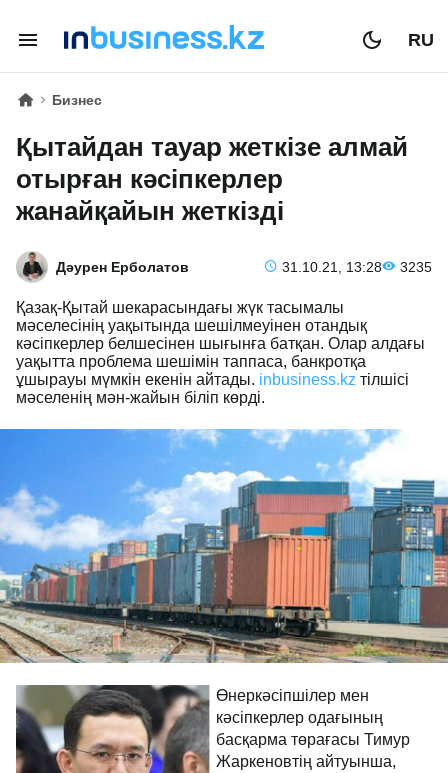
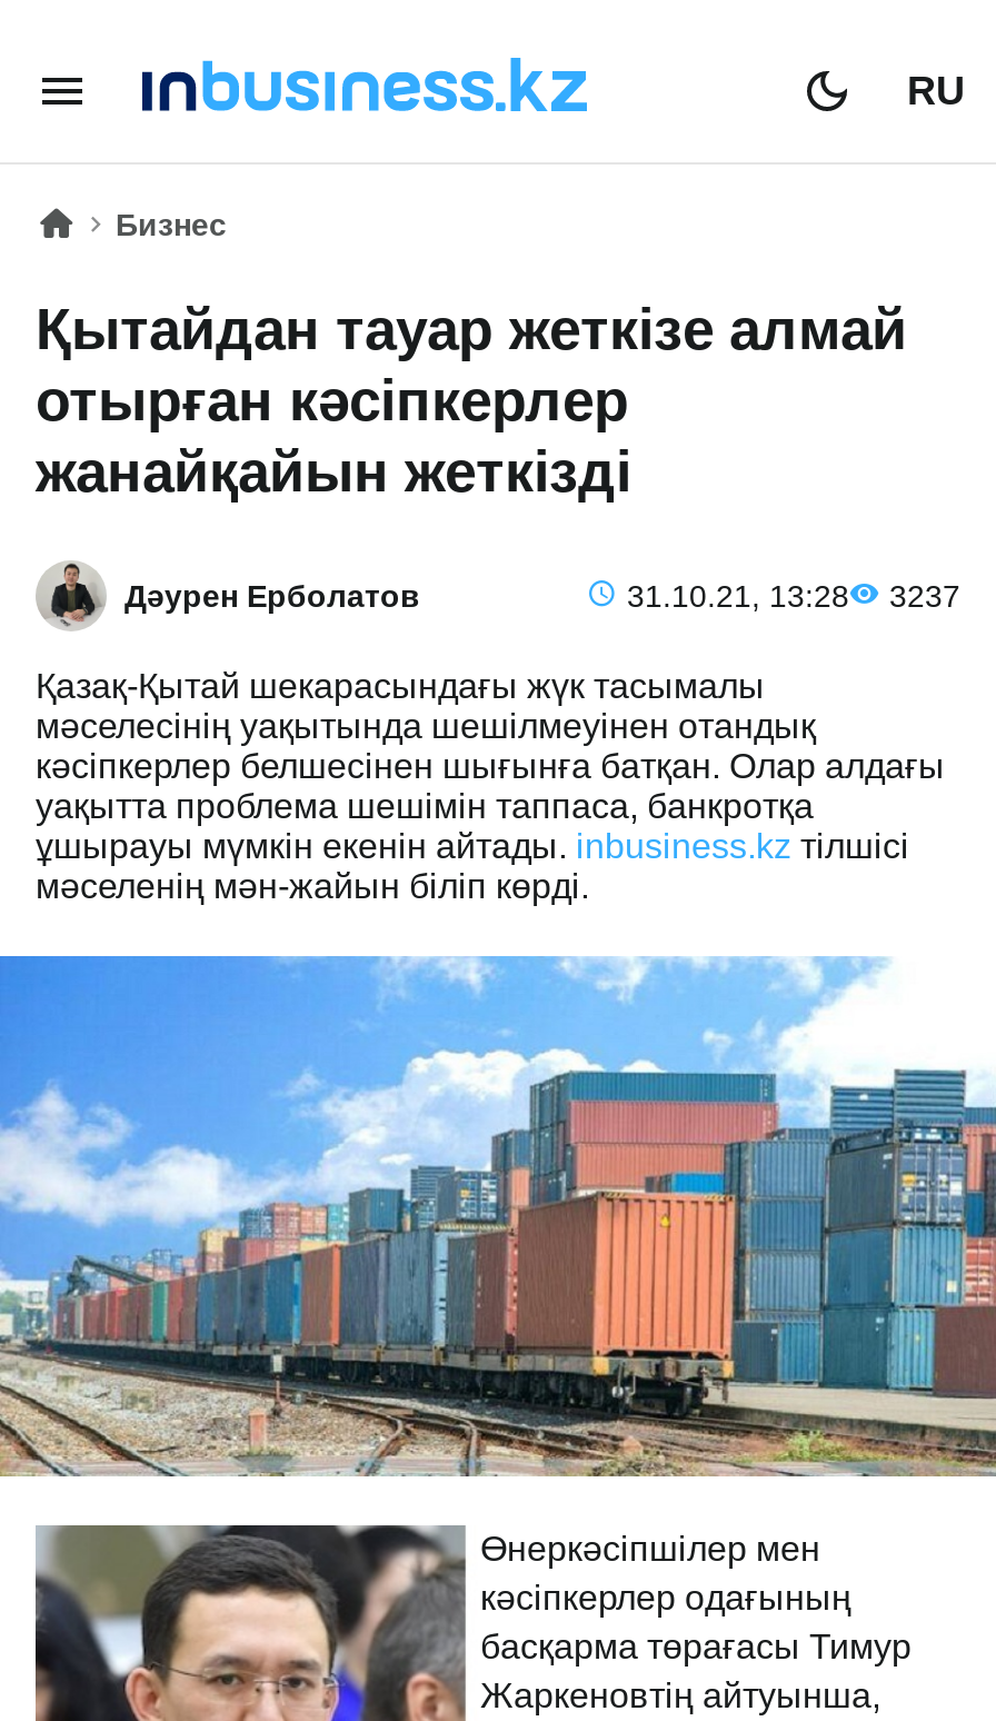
[282,259,432,275] 31.10.21, 13:28 3235 -> [627,578,960,614] 31.10.21, 13:28 3237

